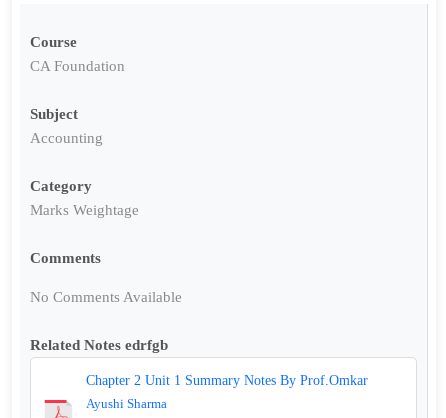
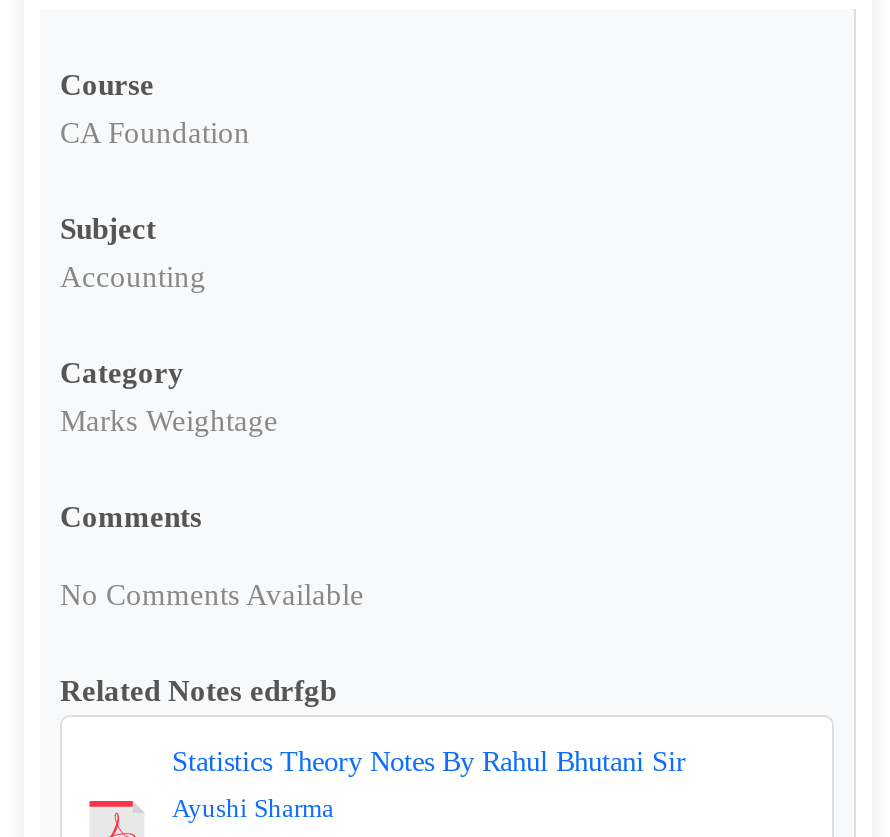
[86,372,368,388] Chapter 2 Unit 1 Summary Notes By Prof.Omkar -> [172,745,686,777] Statistics Theory Notes By Rahul Bhutani Sir

